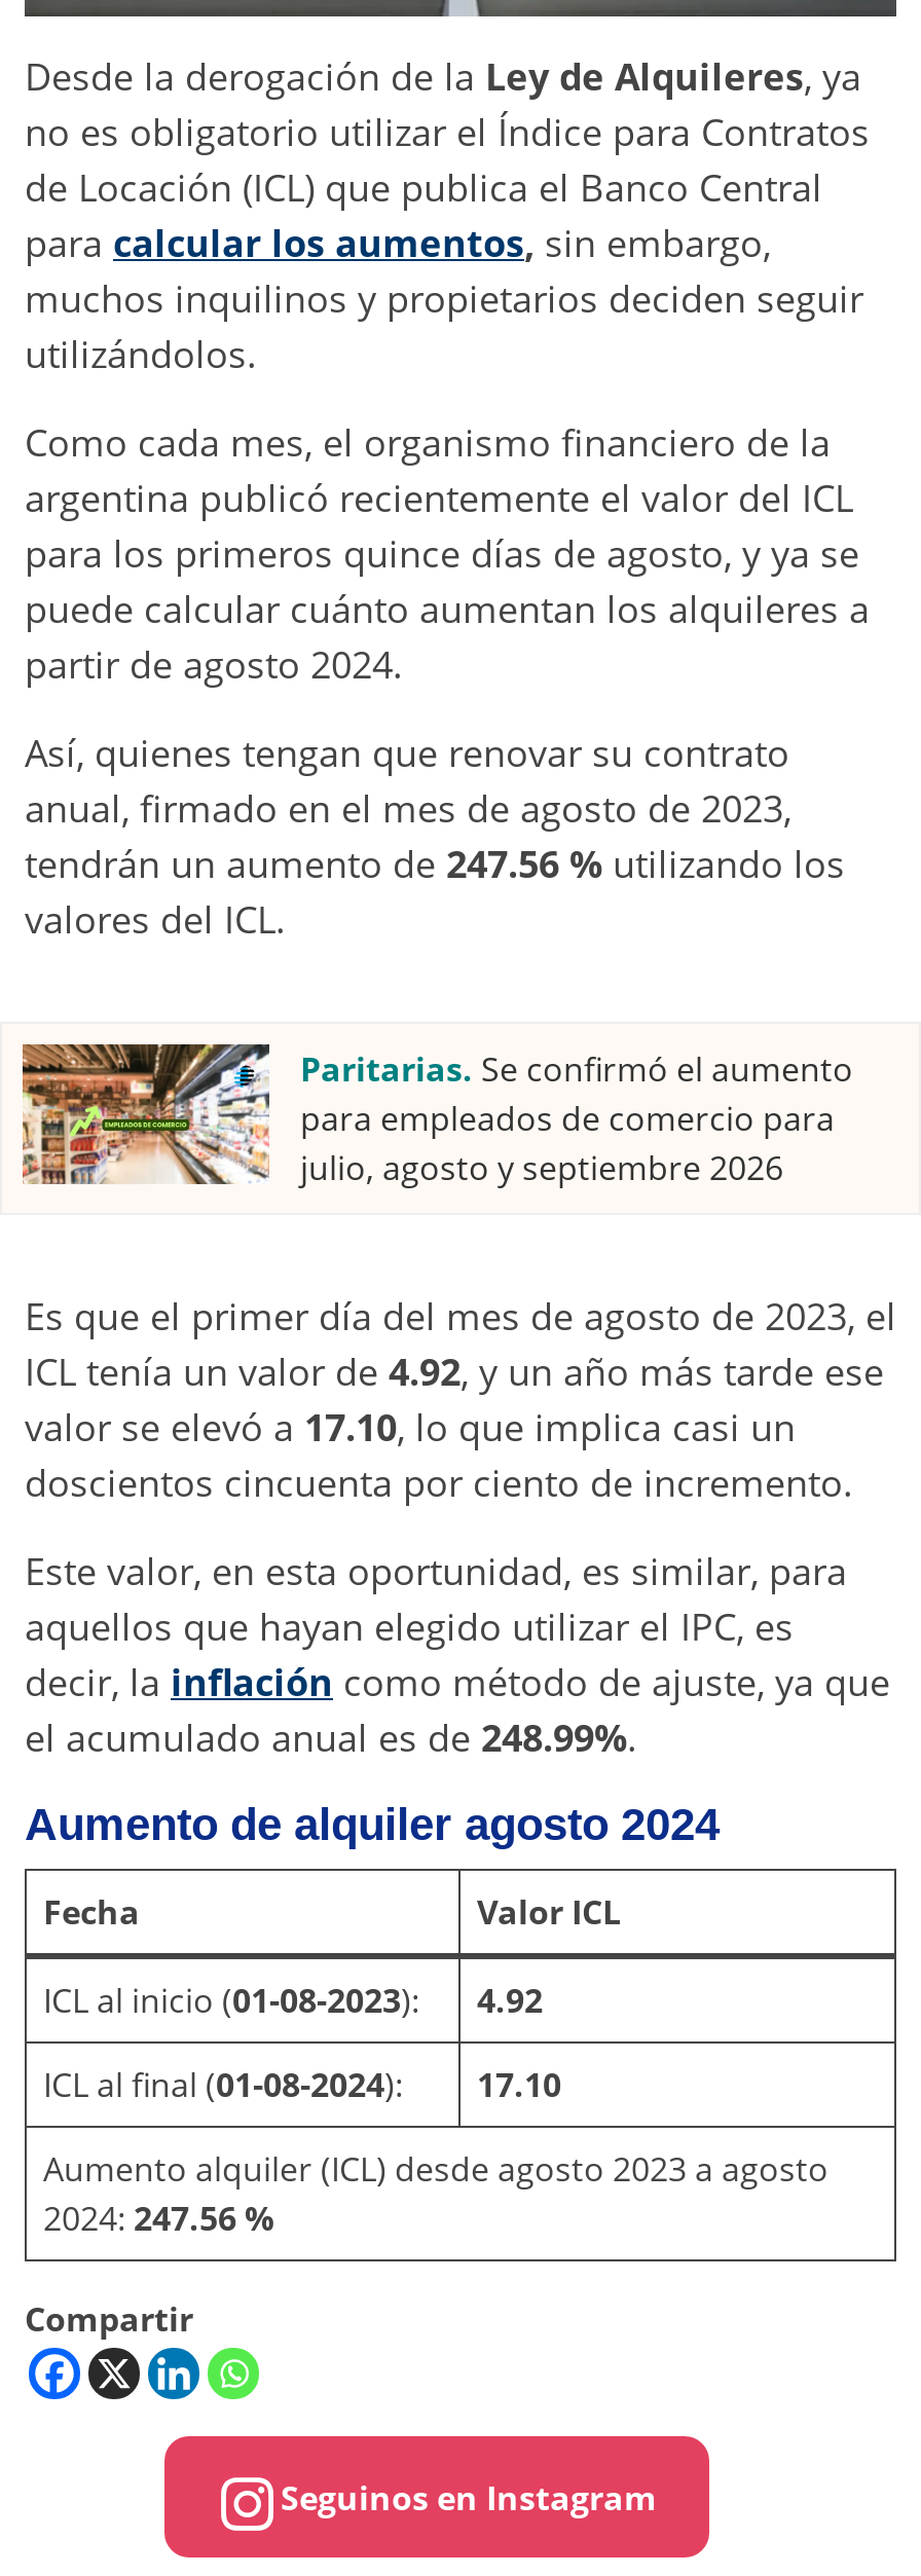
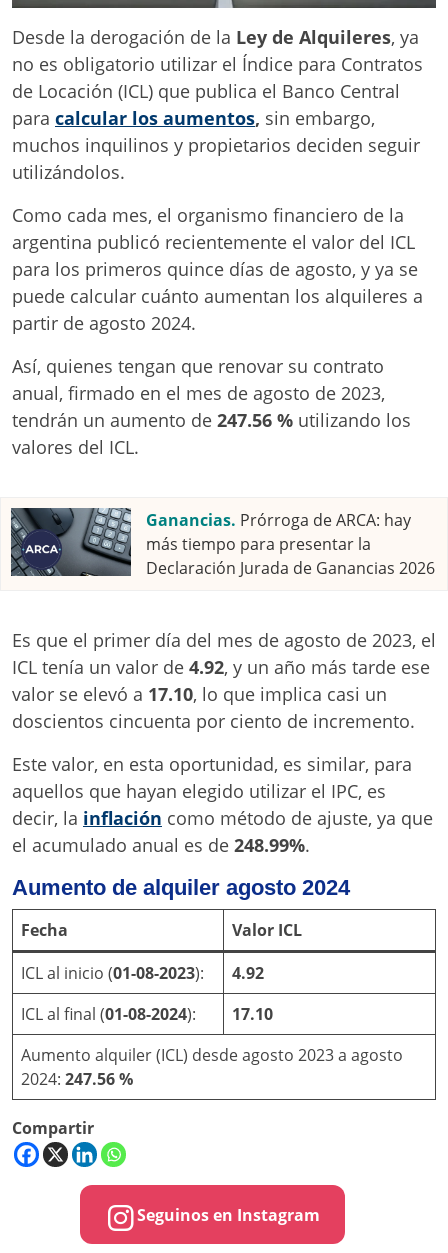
[21,1042,853,1191] [image] | Paritarias. Se confirmó el aumento | para empleados de comercio para | julio, agosto y septiembre 2026 -> [10,507,435,579] [image] | Ganancias. Prórroga de ARCA: hay | más tiempo para presentar la | Declaración Jurada de Ganancias 2026

